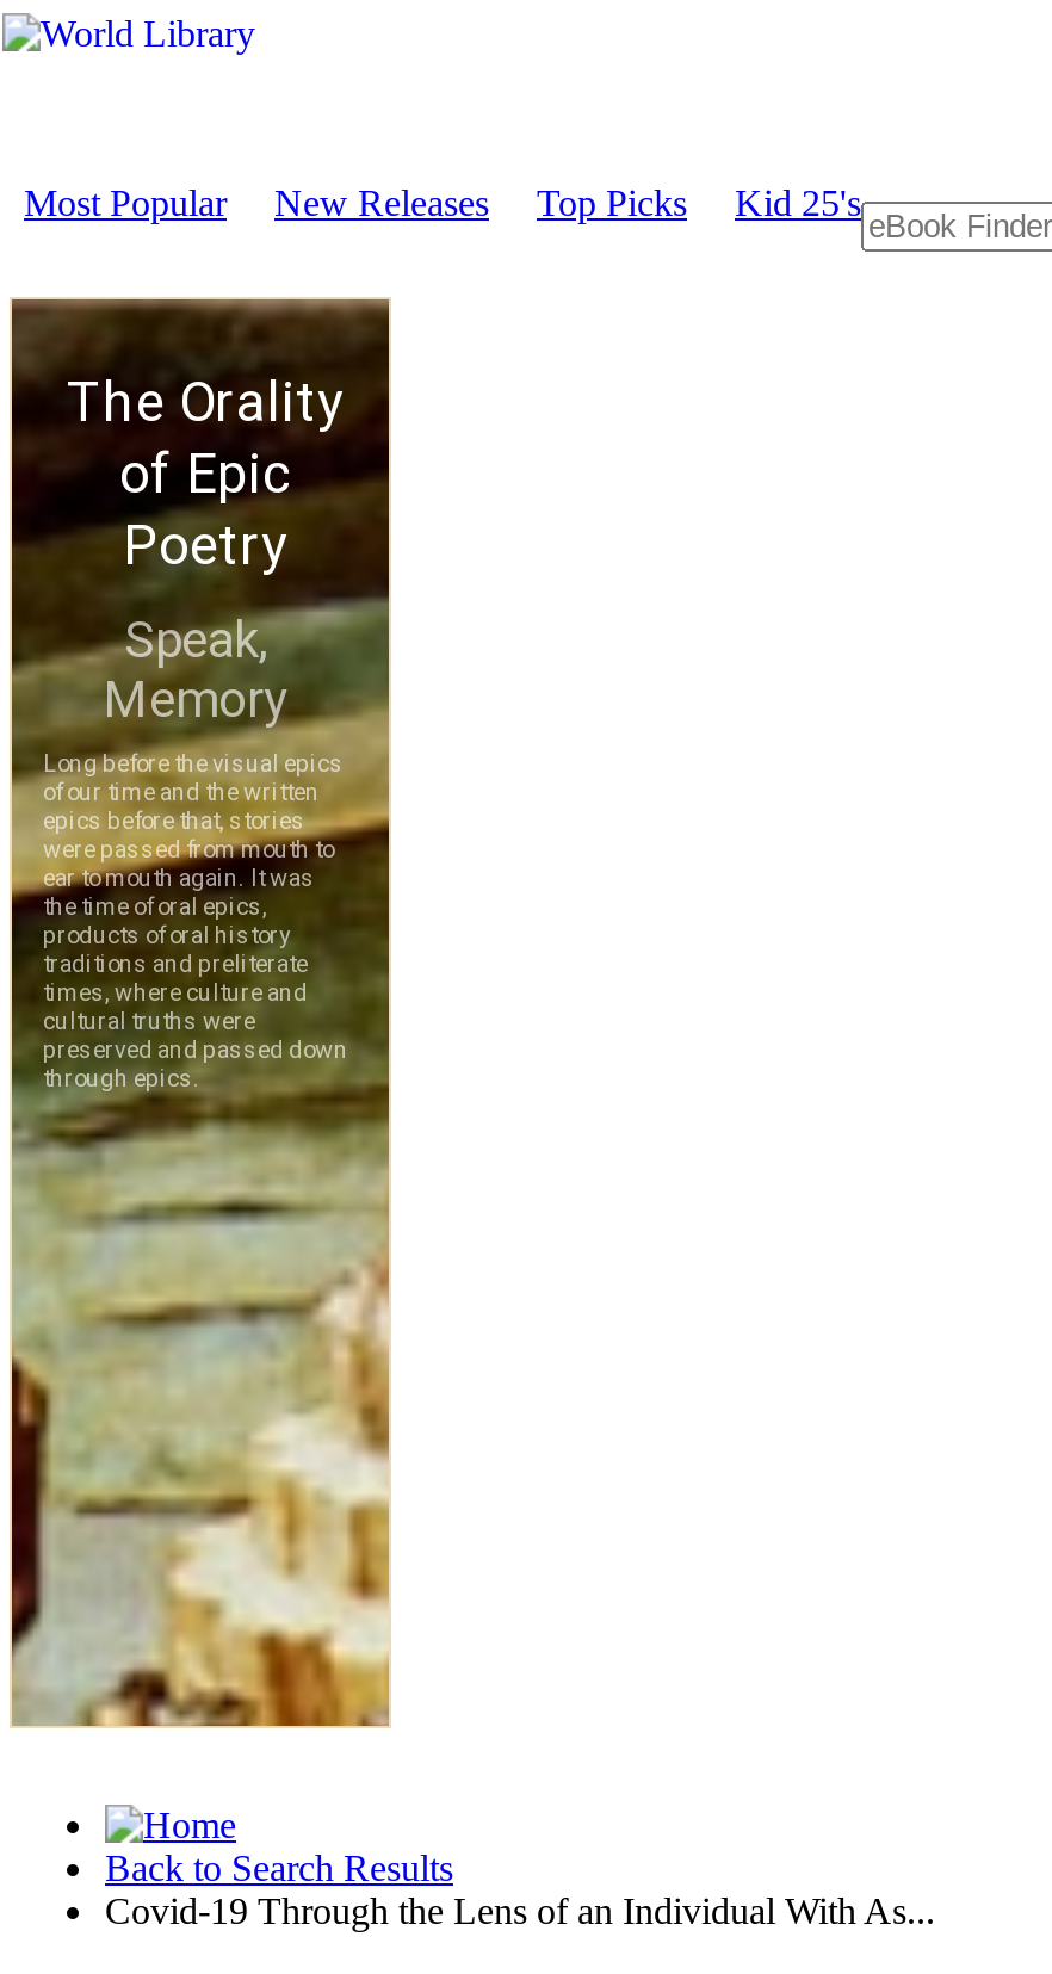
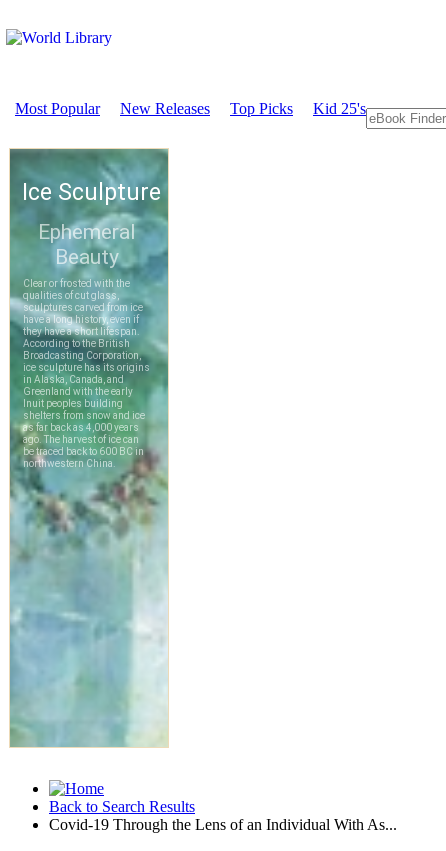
[10,299,391,1728] [image] -> [9,148,169,748] [image]

